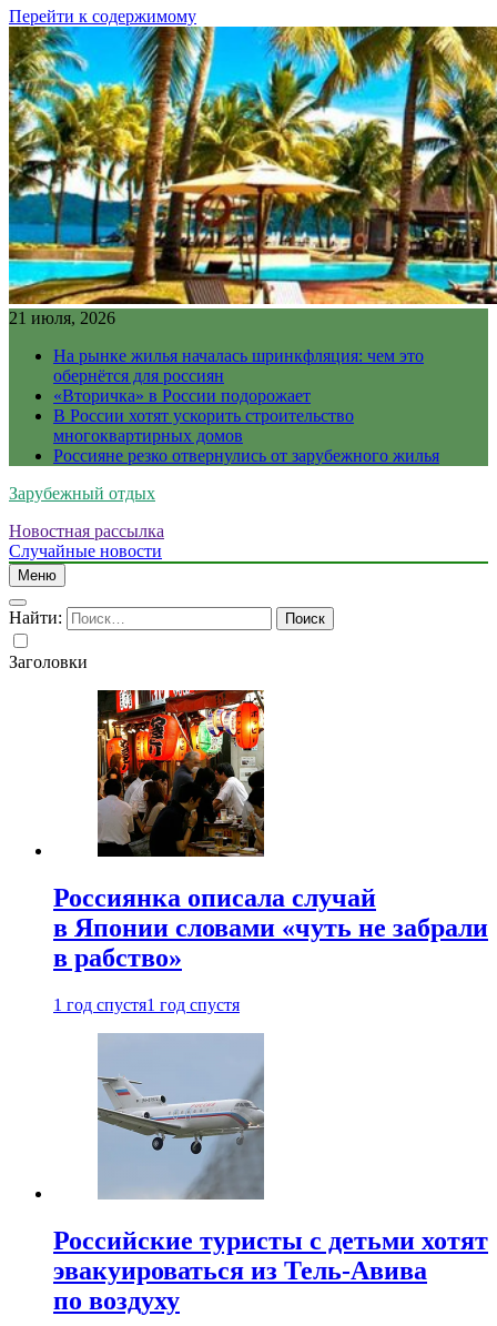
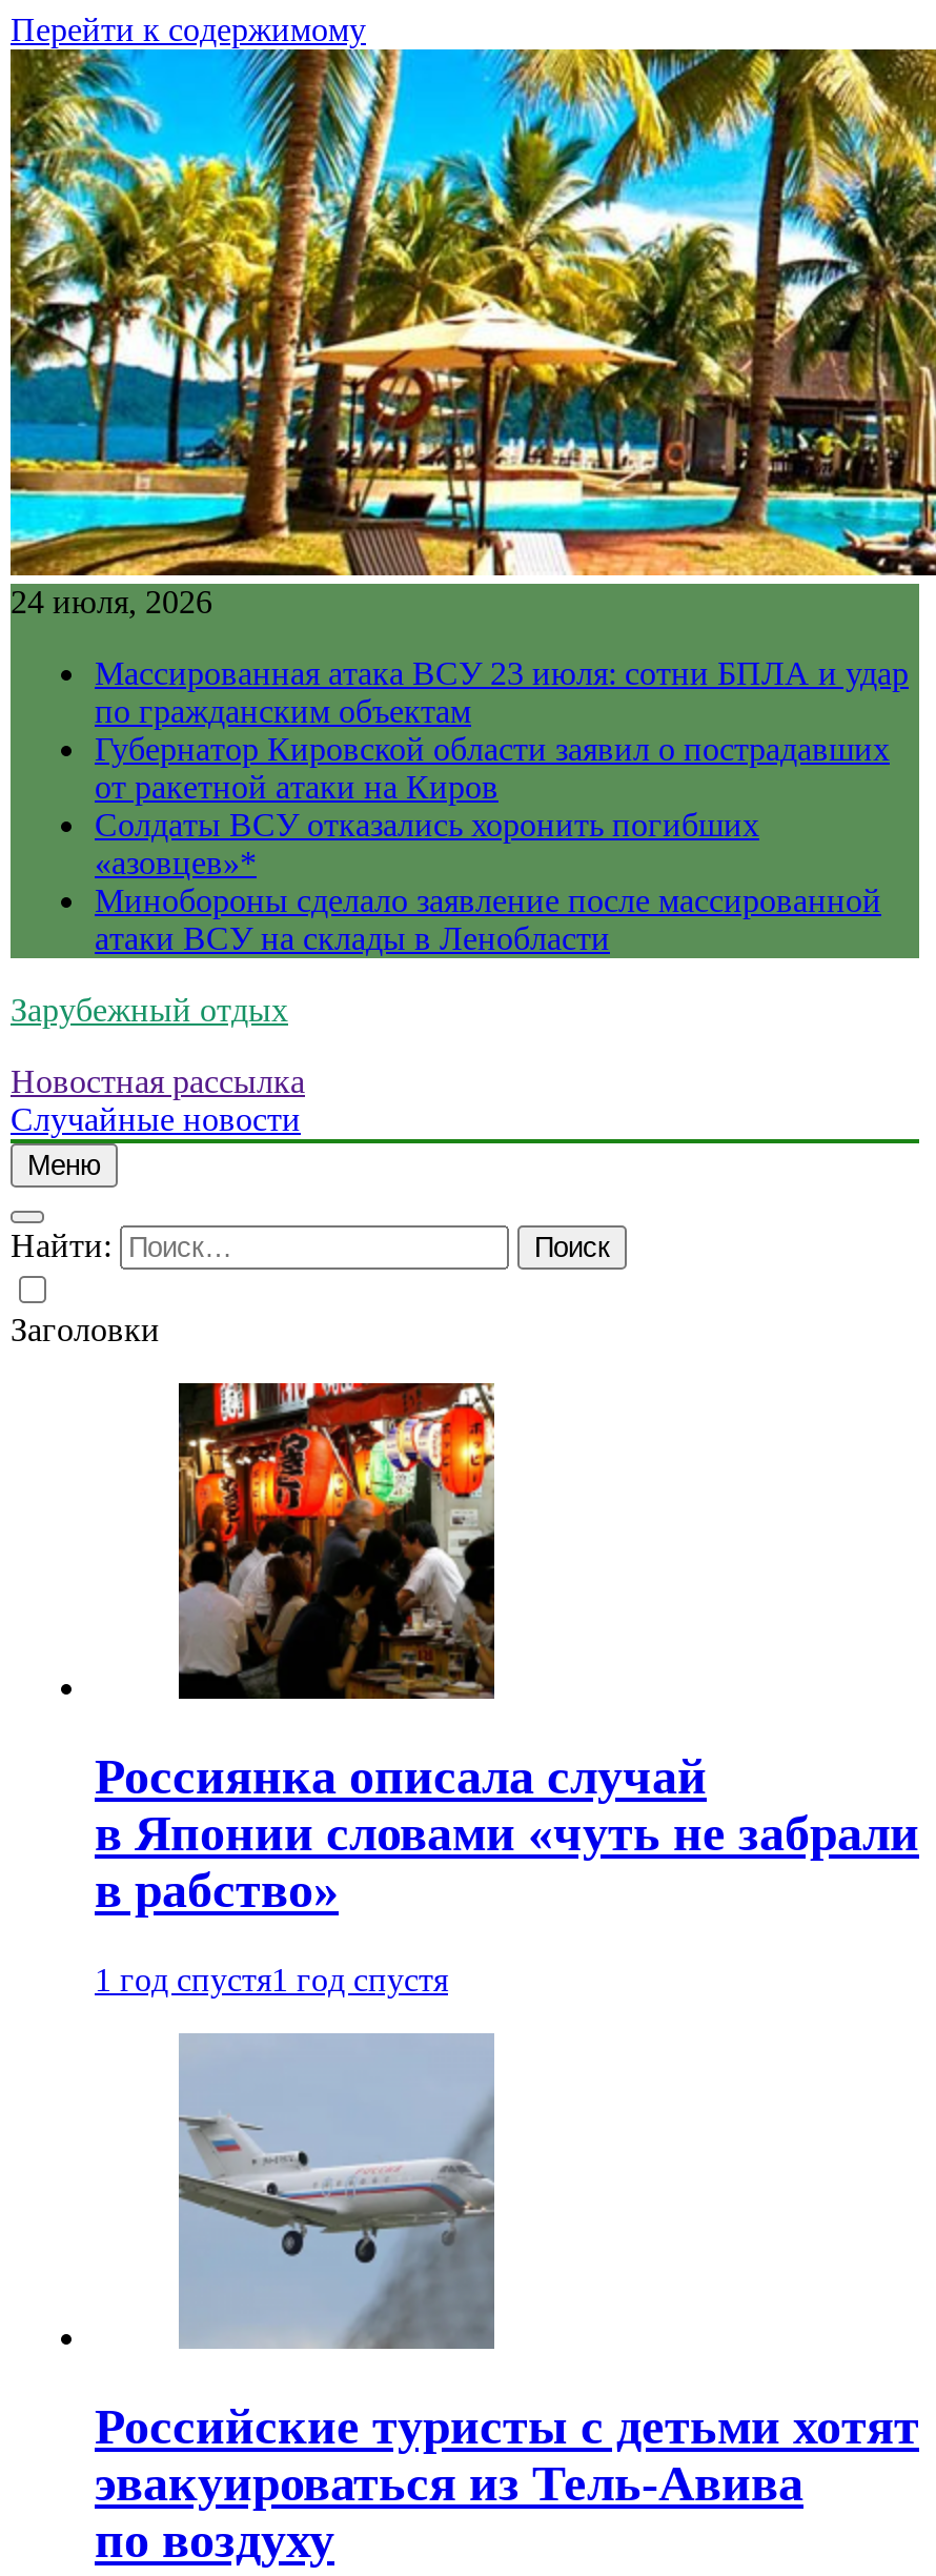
[9,308,115,327] 21 июля, 2026 -> [11,584,212,620] 24 июля, 2026
[53,346,439,465] На рынке жилья началась шринкфляция: чем это | обернётся для россиян | «Вторичка» в России подорожает | В России хотят ускорить строительство | многоквартирных домов | Россияне резко отвернулись от зарубежного жилья -> [95,655,909,956] Массированная атака ВСУ 23 июля: сотни БПЛА и удар | по гражданским объектам | Губернатор Кировской области заявил о пострадавших | от ракетной атаки на Киров | Солдаты ВСУ отказались хоронить погибших | «азовцев»* | Минобороны сделало заявление после массированной | атаки ВСУ на склады в Ленобласти

